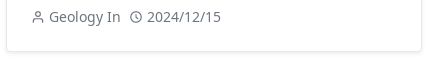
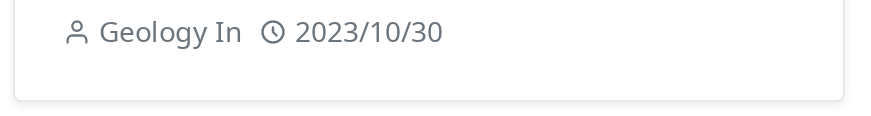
[49,7,221,26] Geology In 2024/12/15 -> [99,12,443,50] Geology In 2023/10/30

